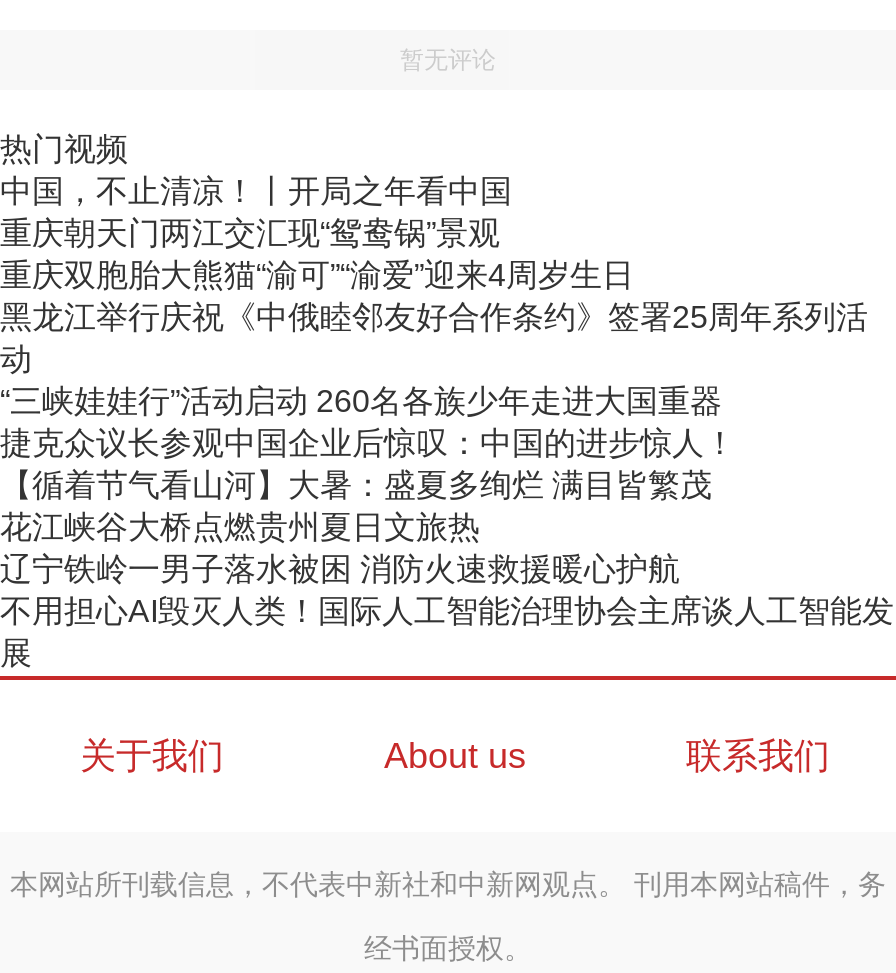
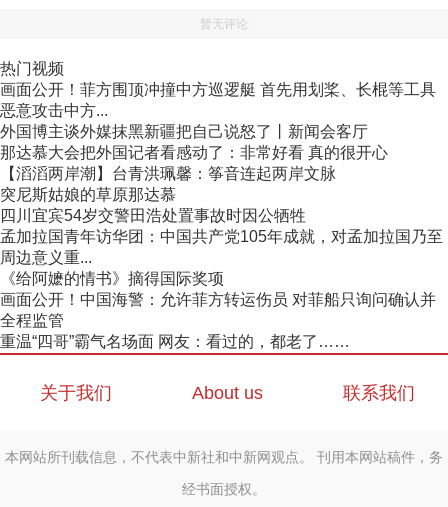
[0,174,894,670] 中国，不止清凉！丨开局之年看中国 | 重庆朝天门两江交汇现“鸳鸯锅”景观 | 重庆双胞胎大熊猫“渝可”“渝爱”迎来4周岁生日 | 黑龙江举行庆祝《中俄睦邻友好合作条约》签署25周年系列活 | 动 | “三峡娃娃行”活动启动 260名各族少年走进大国重器 | 捷克众议长参观中国企业后惊叹：中国的进步惊人！ | 【循着节气看山河】大暑：盛夏多绚烂 满目皆繁茂 | 花江峡谷大桥点燃贵州夏日文旅热 | 辽宁铁岭一男子落水被困 消防火速救援暖心护航 | 不用担心AI毁灭人类！国际人工智能治理协会主席谈人工智能发 | 展 -> [0,81,443,350] 画面公开！菲方围顶冲撞中方巡逻艇 首先用划桨、长棍等工具 | 恶意攻击中方... | 外国博主谈外媒抹黑新疆把自己说怒了丨新闻会客厅 | 那达慕大会把外国记者看感动了：非常好看 真的很开心 | 【滔滔两岸潮】台青洪珮馨：筝音连起两岸文脉 | 突尼斯姑娘的草原那达慕 | 四川宜宾54岁交警田浩处置事故时因公牺牲 | 孟加拉国青年访华团：中国共产党105年成就，对孟加拉国乃至 | 周边意义重... | 《给阿嬷的情书》摘得国际奖项 | 画面公开！中国海警：允许菲方转运伤员 对菲船只询问确认并 | 全程监管 | 重温“四哥”霸气名场面 网友：看过的，都老了……

